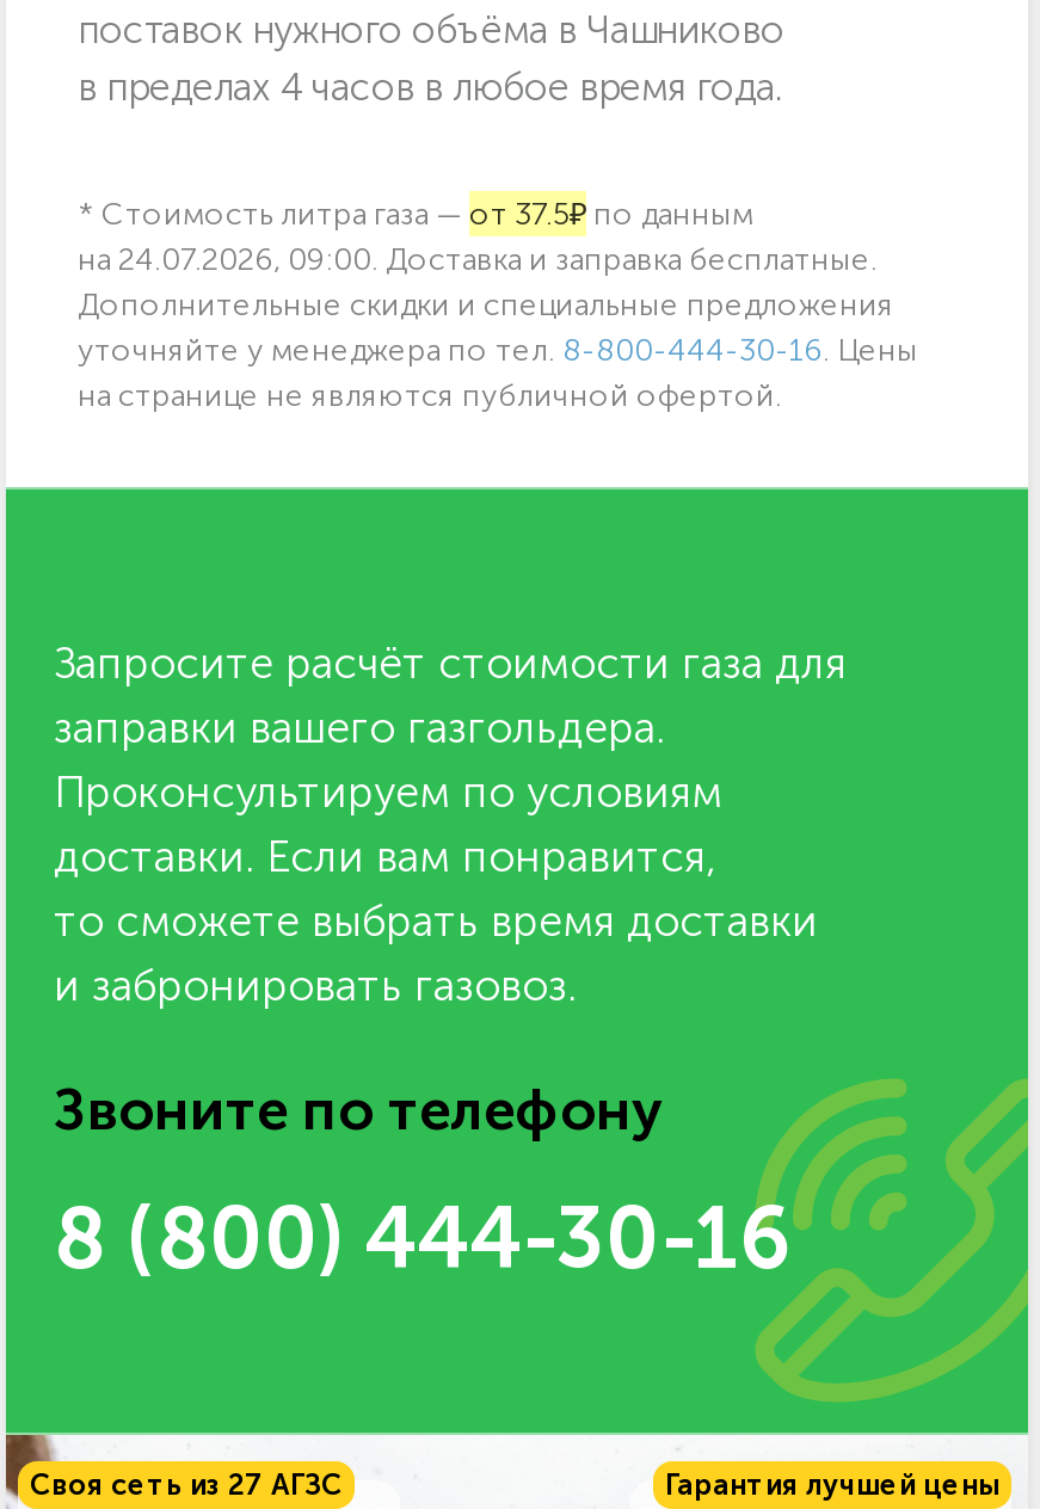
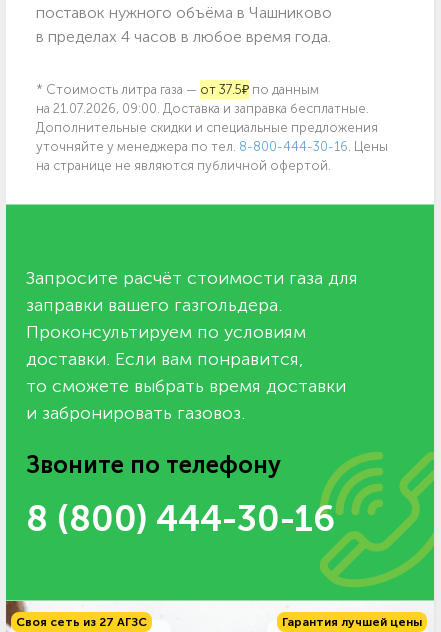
[78,241,878,277] на 24.07.2026, 09:00. Доставка и заправка бесплатные. -> [36,101,369,116] на 21.07.2026, 09:00. Доставка и заправка бесплатные.

